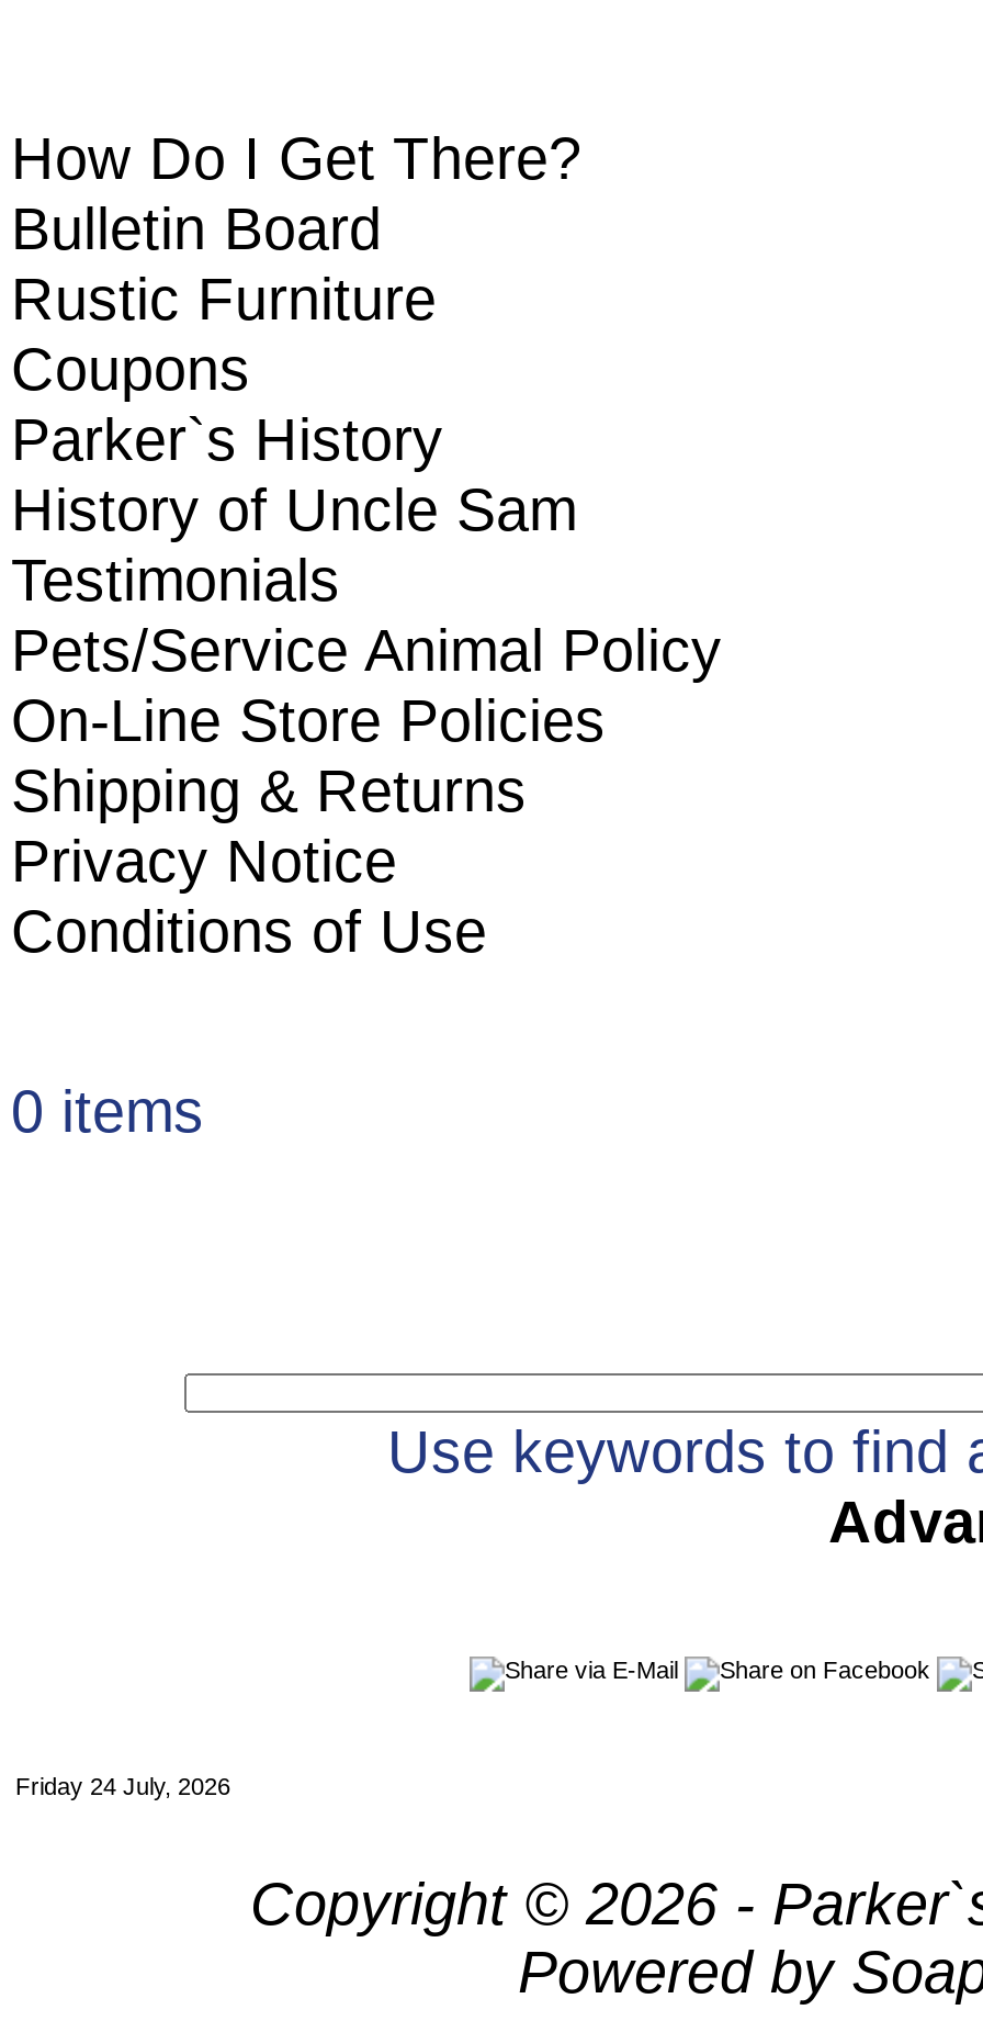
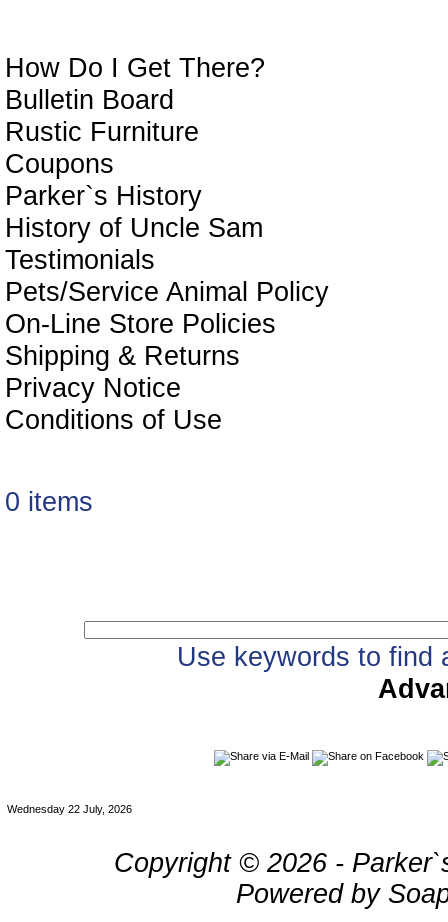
[2,1772,244,1799] Friday 24 July, 2026 -> [1,803,138,815] Wednesday 22 July, 2026

